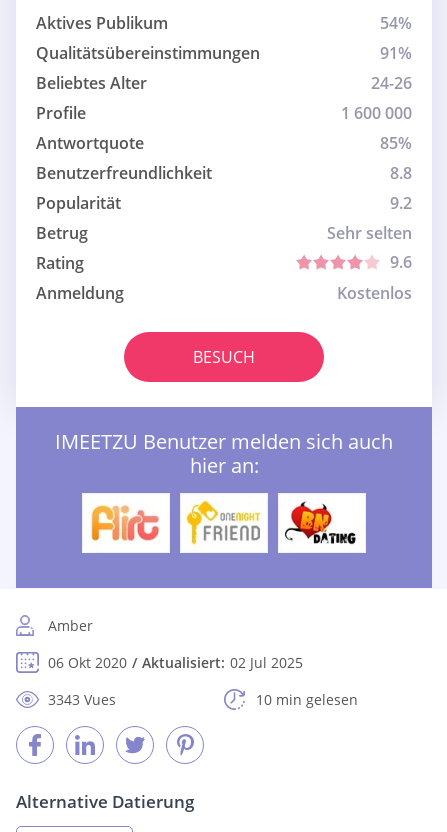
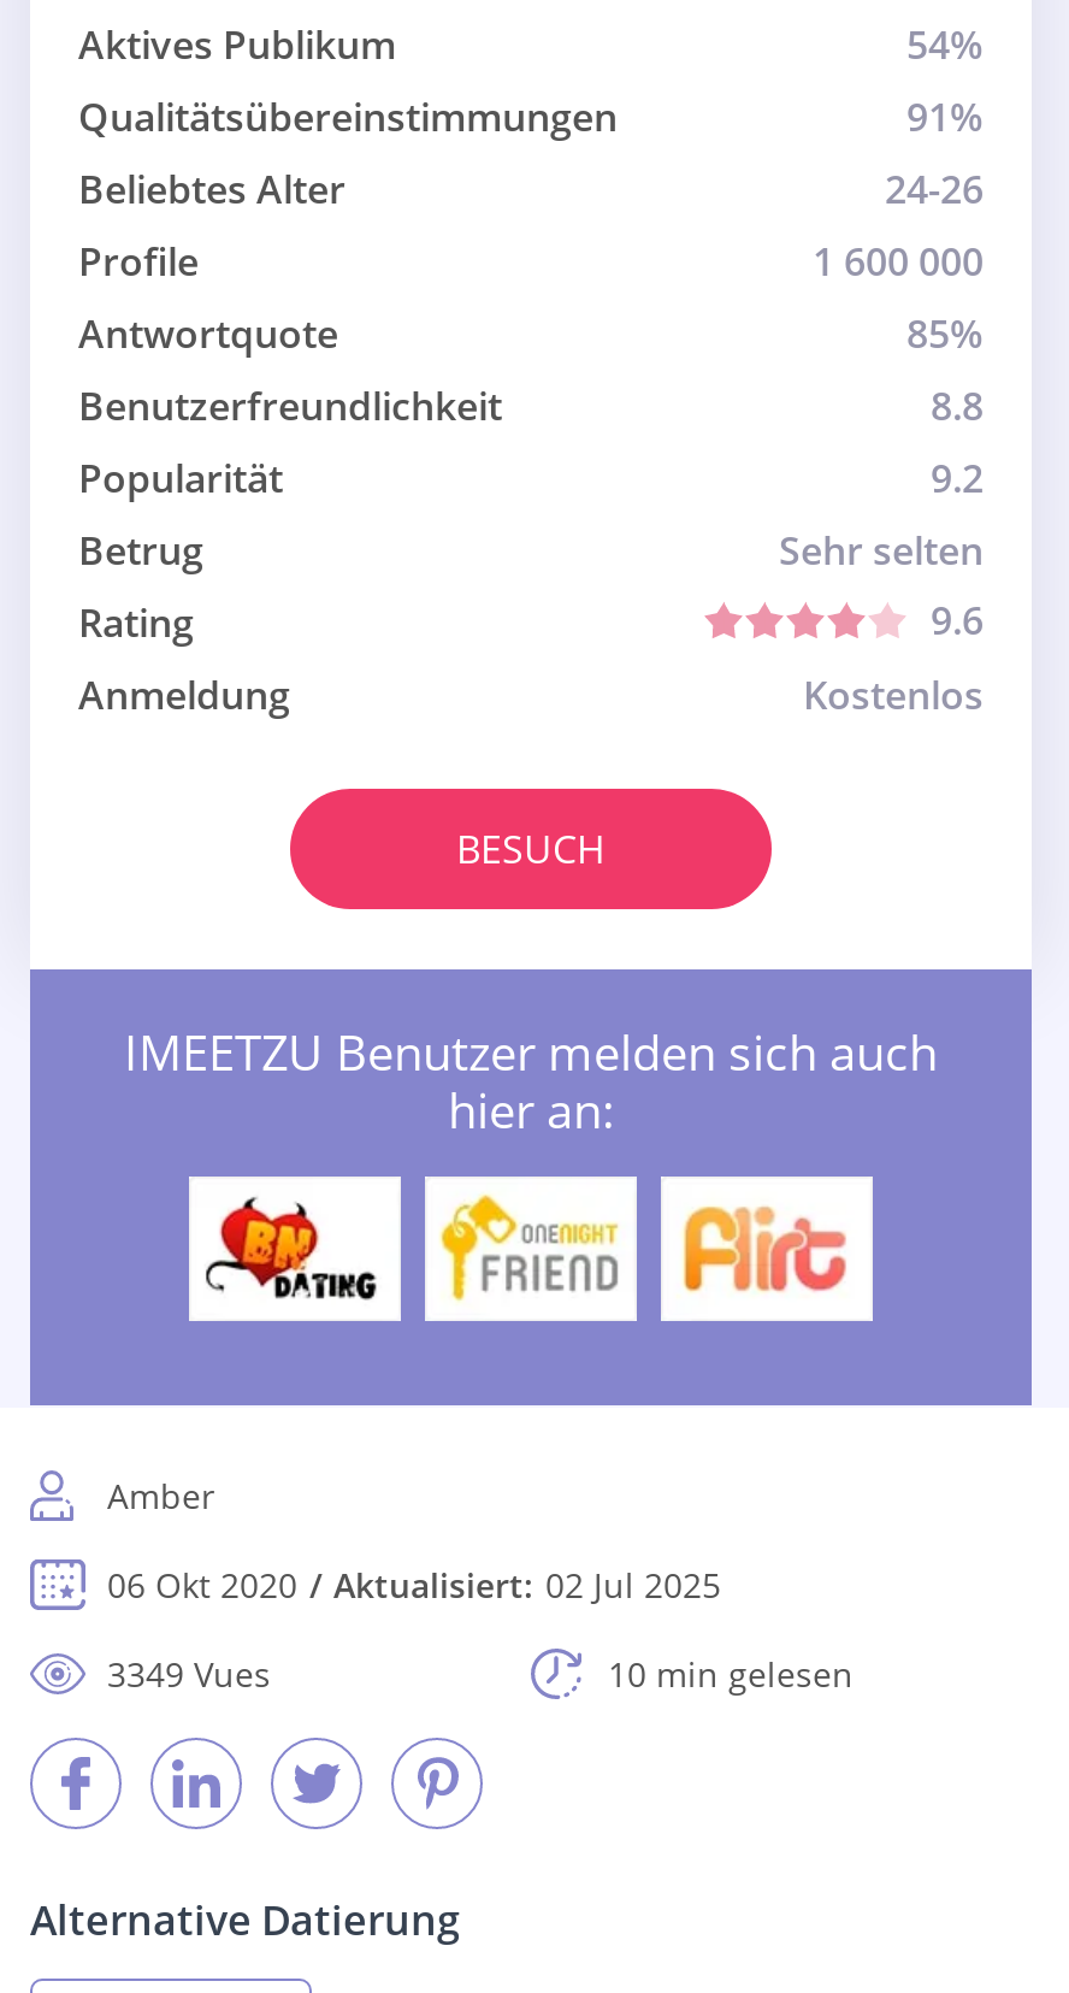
[89,502,160,544] [image] -> [203,1196,379,1302] [image]
[284,501,357,545] [image] -> [678,1198,849,1299] [image]
[48,690,116,709] 3343 Vues -> [107,1651,271,1697] 3349 Vues

